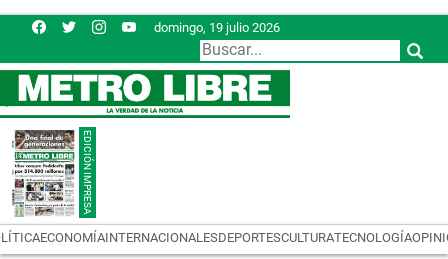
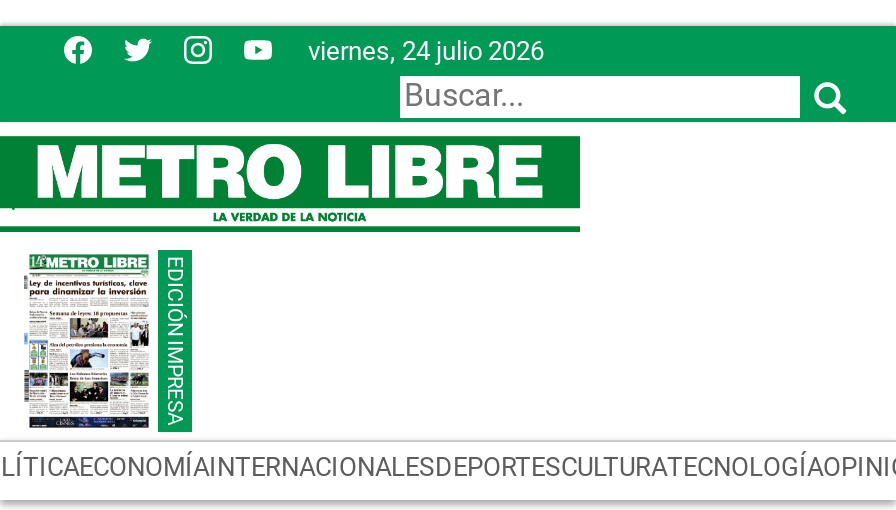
[154,20,280,35] domingo, 19 julio 2026 -> [308,36,544,66] viernes, 24 julio 2026
[14,129,75,216] [image] -> [26,254,150,430] [image]

